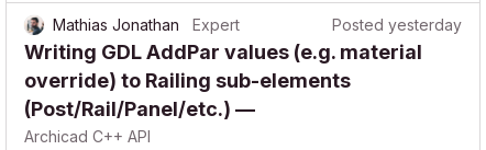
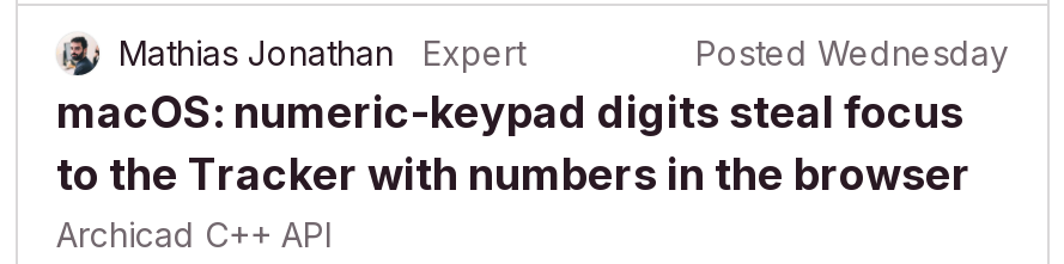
[24,15,462,120] Posted yesterday | Writing GDL AddPar values (e.g. material | override) to Railing sub-elements | (Post/Rail/Panel/etc.) — -> [56,32,1009,199] Posted Wednesday | macOS: numeric-keypad digits steal focus | to the Tracker with numbers in the browser

